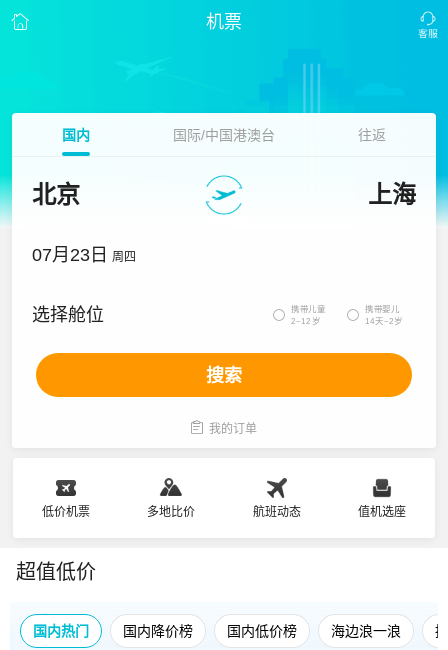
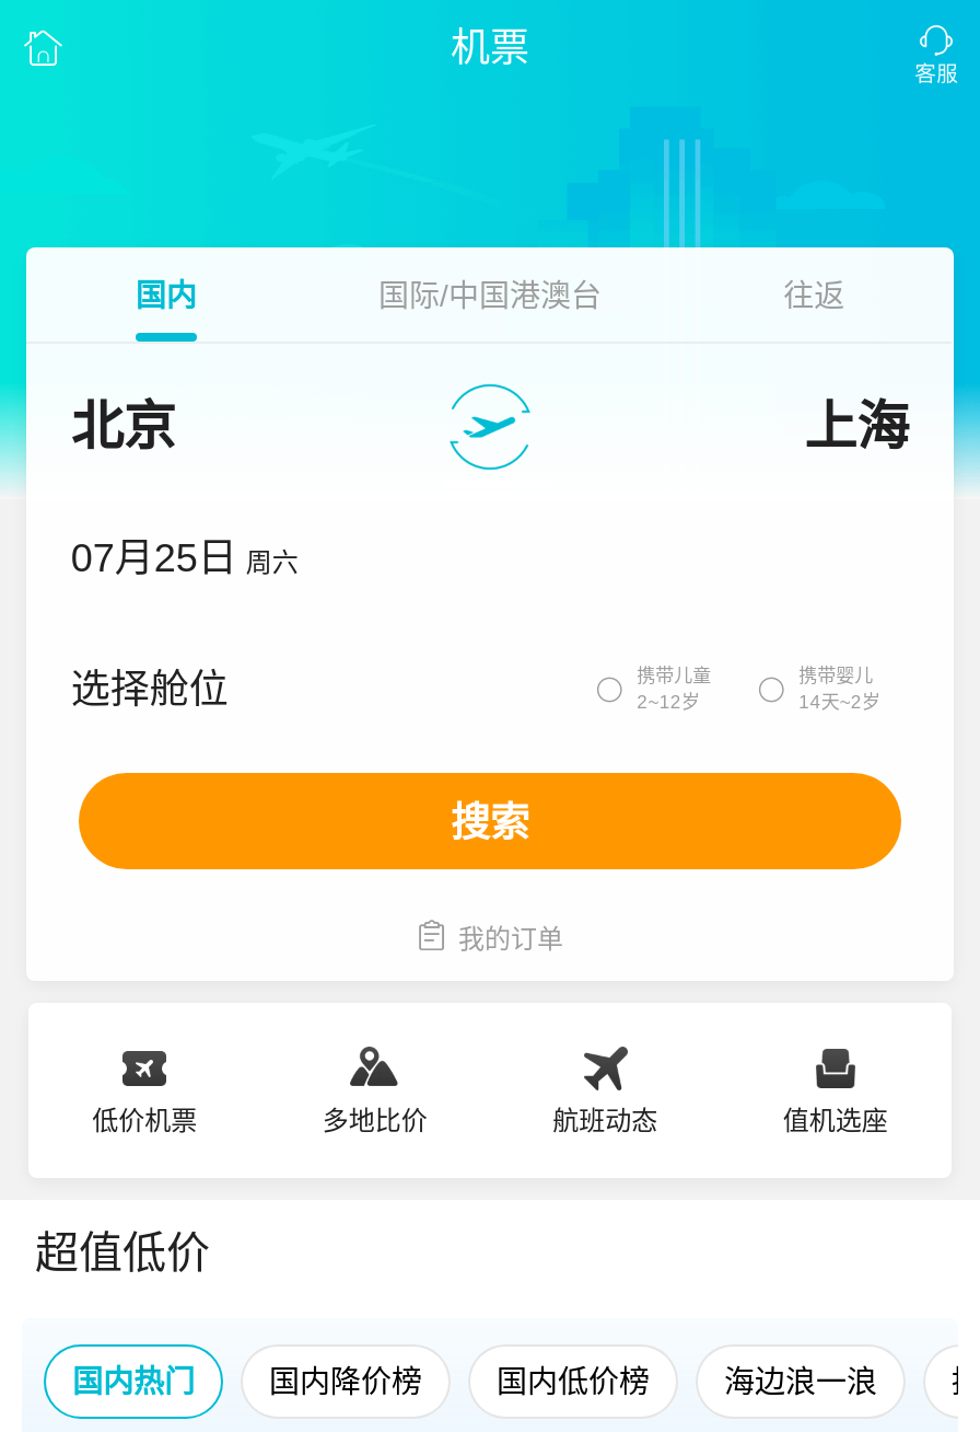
[32,245,136,265] 07月23日 周四 -> [71,536,298,580] 07月25日 周六

